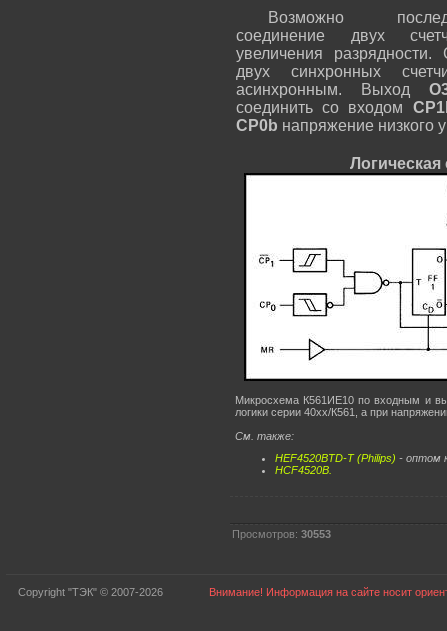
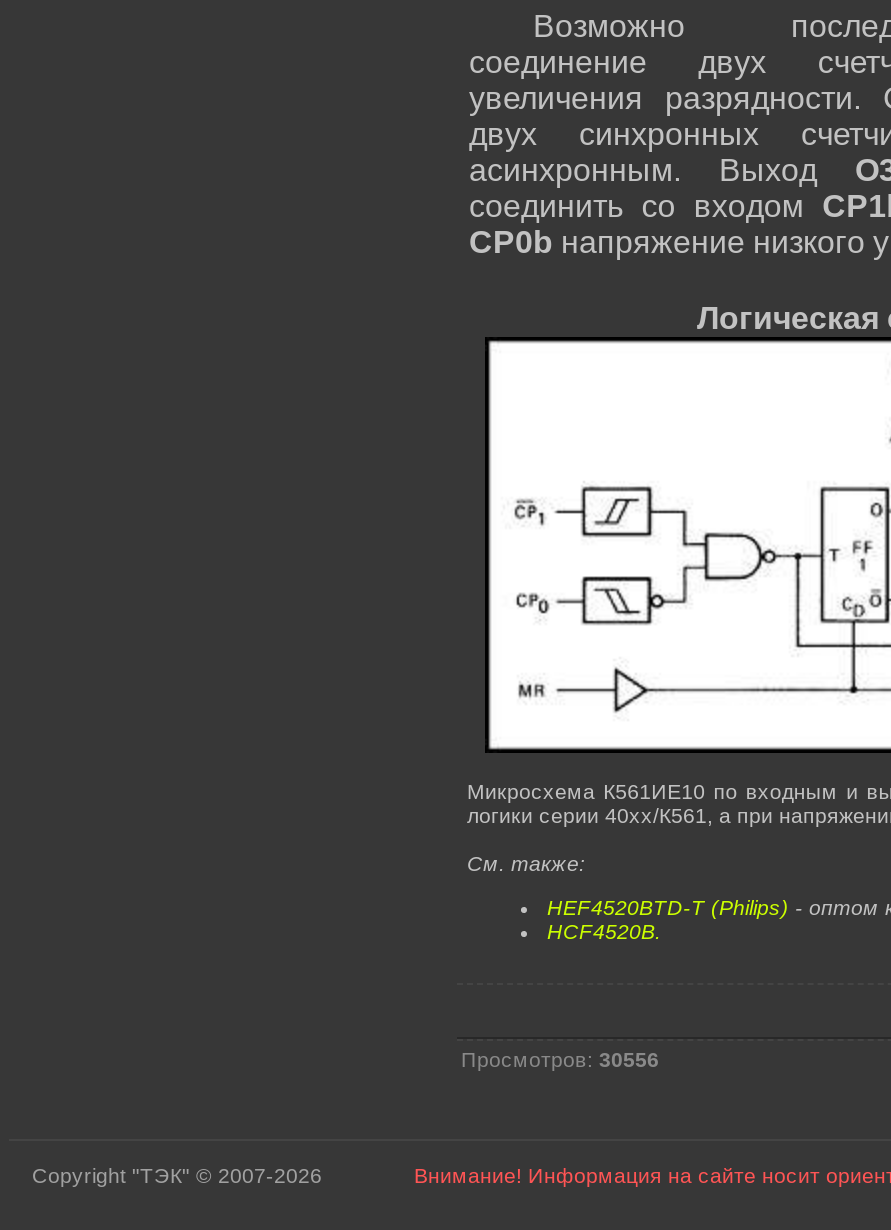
[232,528,331,540] Просмотров: 30553 -> [461,1046,659,1070] Просмотров: 30556

